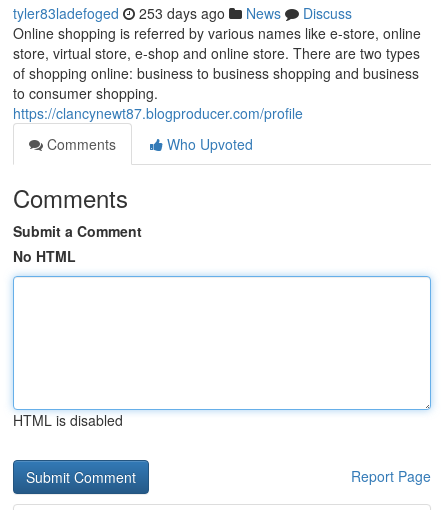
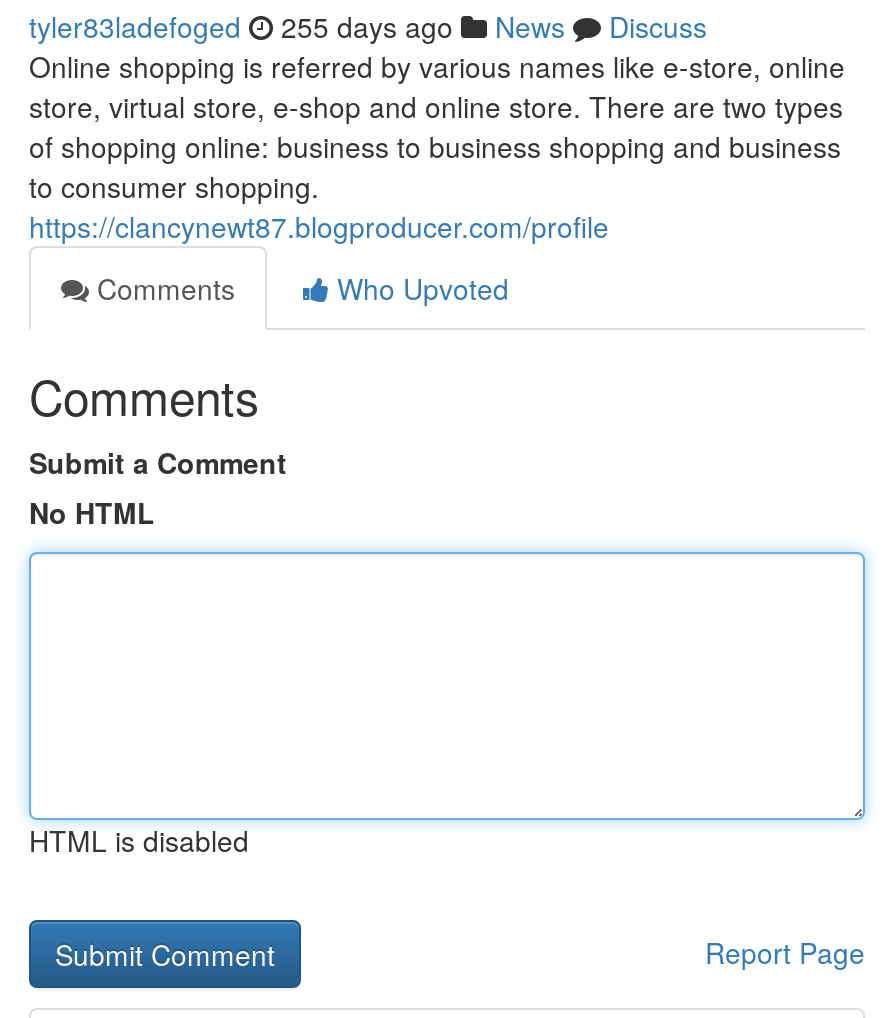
[13,3,352,23] tyler83ladefoged 253 days ago News Discuss -> [29,6,707,46] tyler83ladefoged 255 days ago News Discuss

